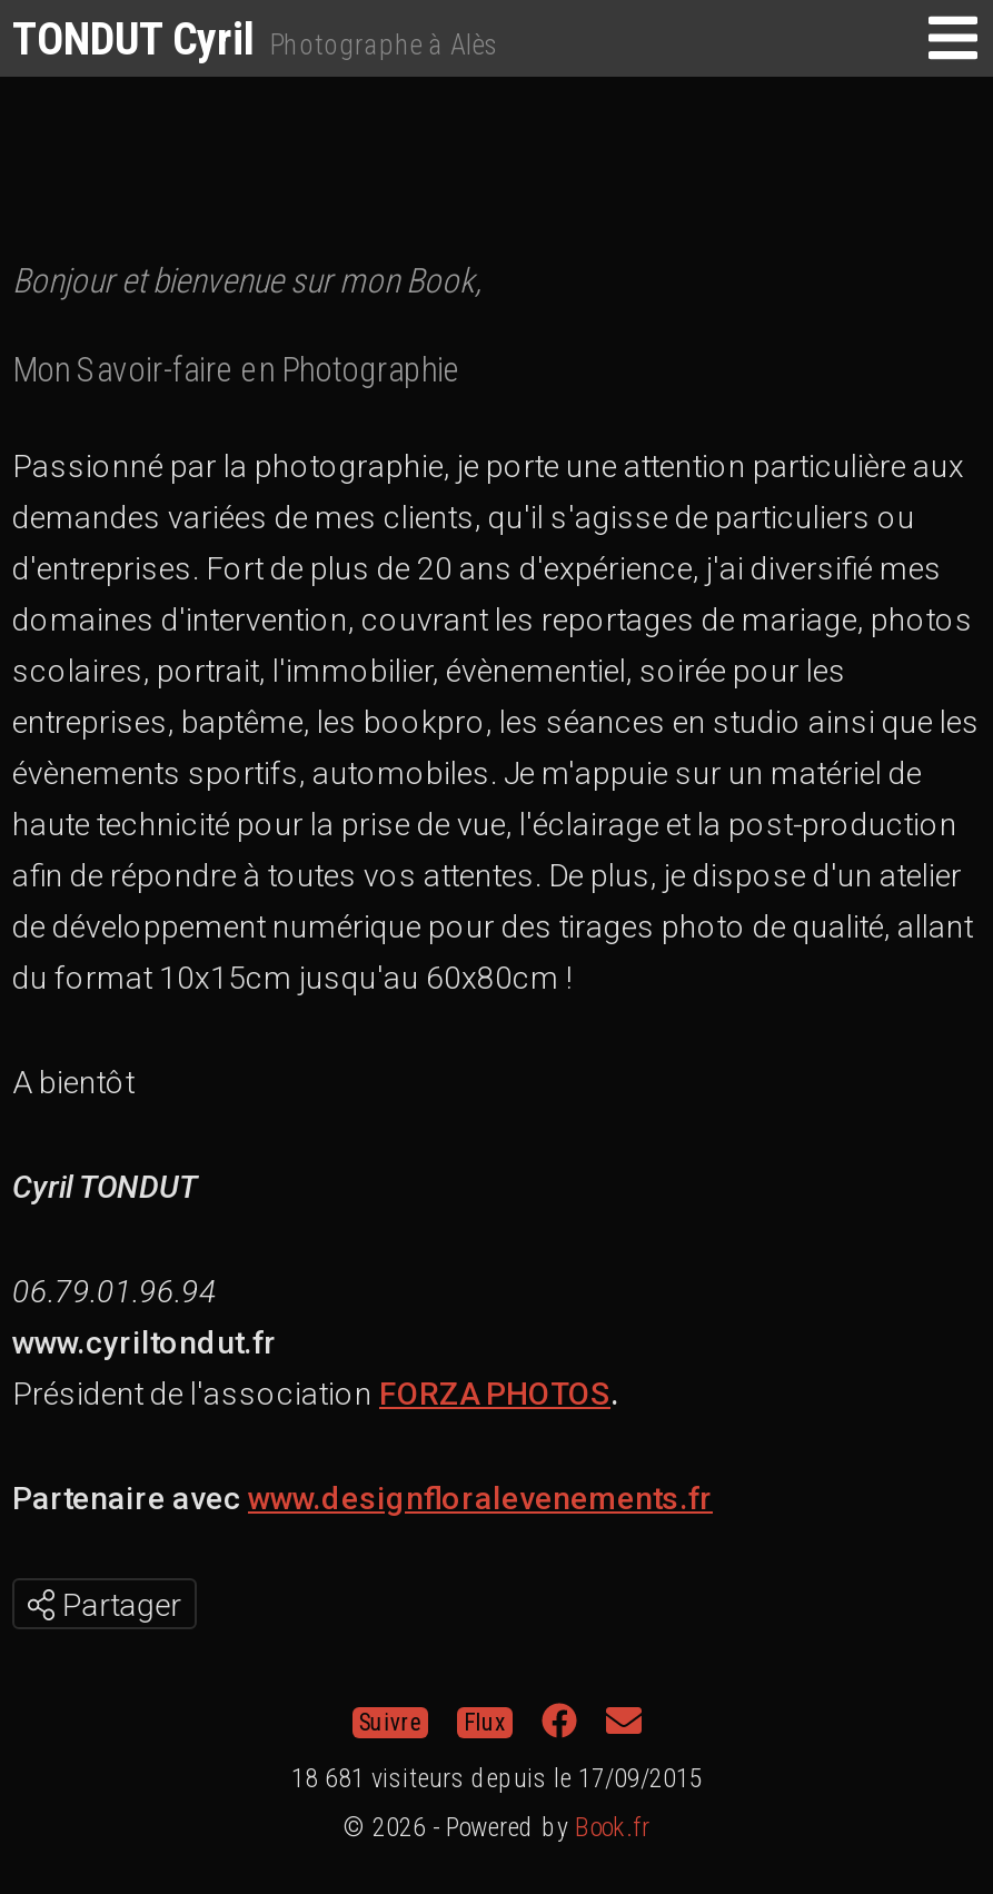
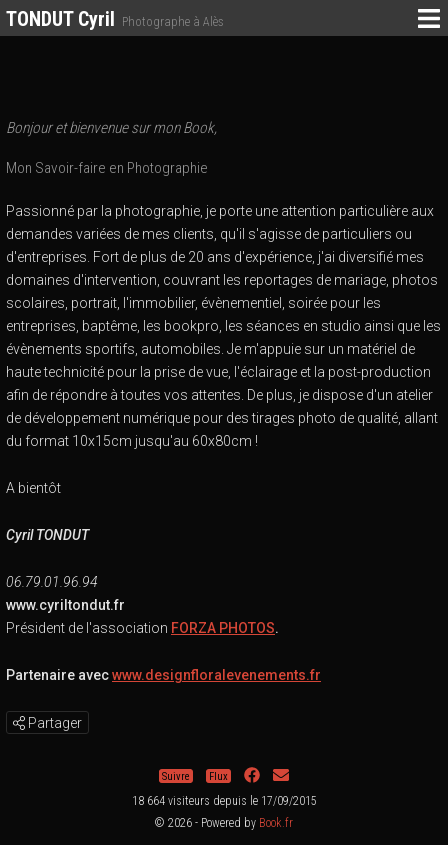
[291,1762,703,1793] 18 681 visiteurs depuis le 17/09/2015 -> [131,794,316,808] 18 664 visiteurs depuis le 17/09/2015

